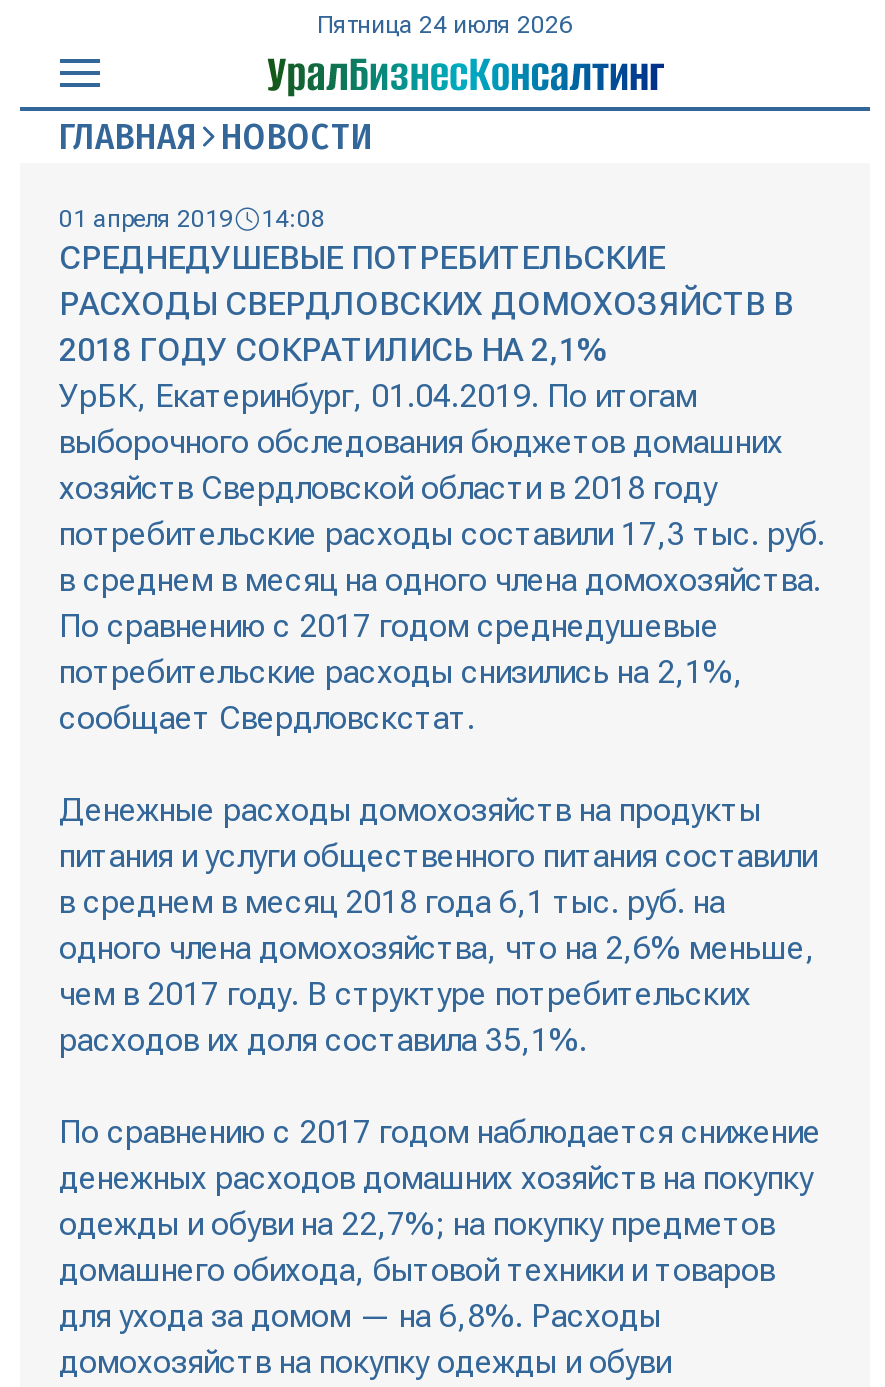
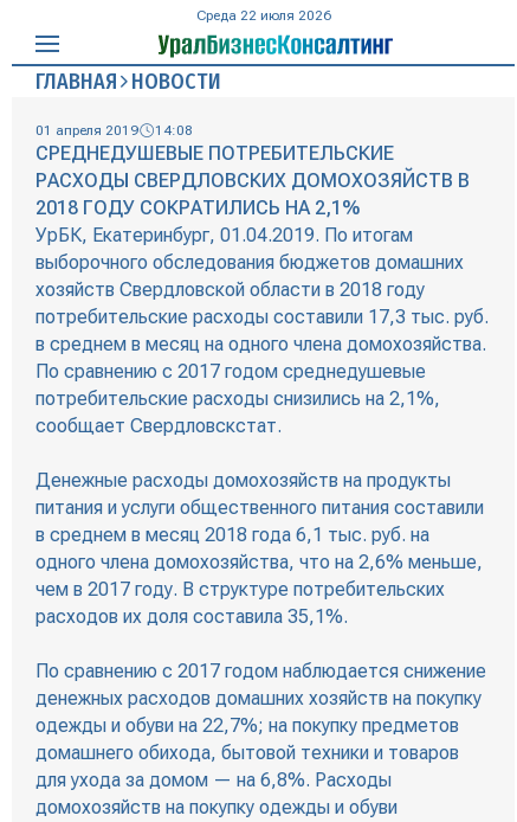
[316,11,572,39] Пятница 24 июля 2026 -> [195,7,330,24] Среда 22 июля 2026

